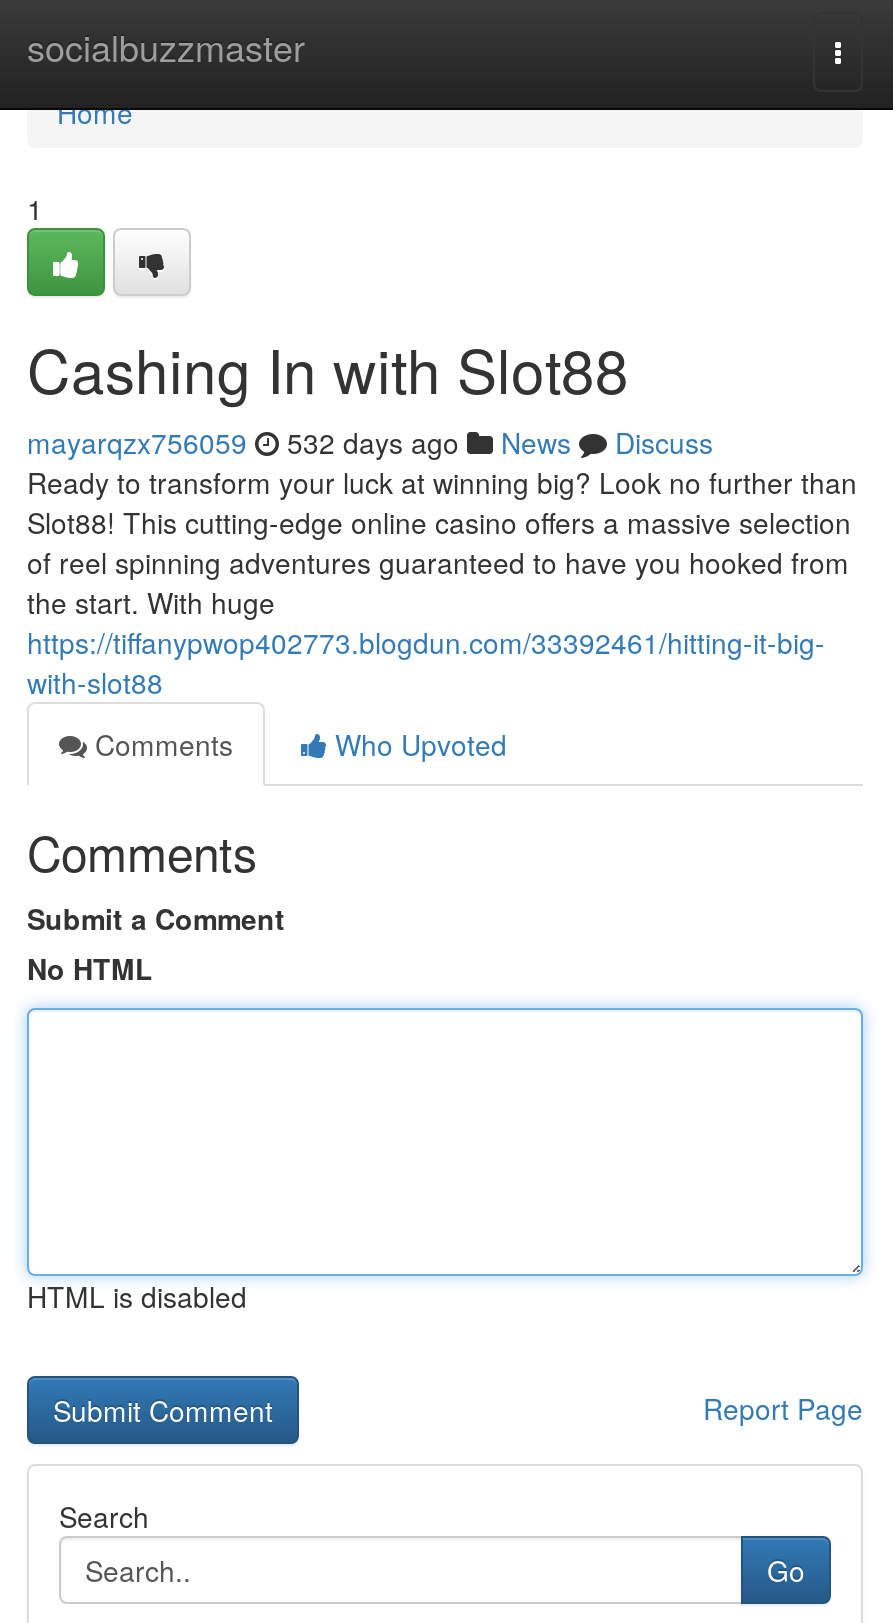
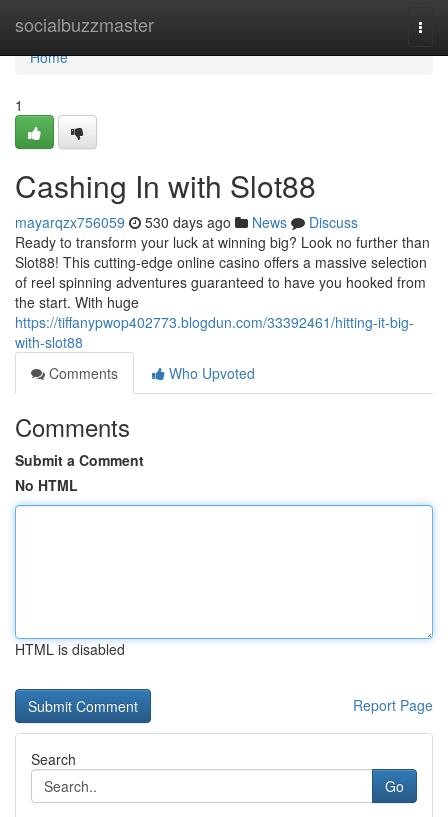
[27,422,713,462] mayarqzx756059 532 days ago News Discuss -> [15,212,358,232] mayarqzx756059 530 days ago News Discuss

